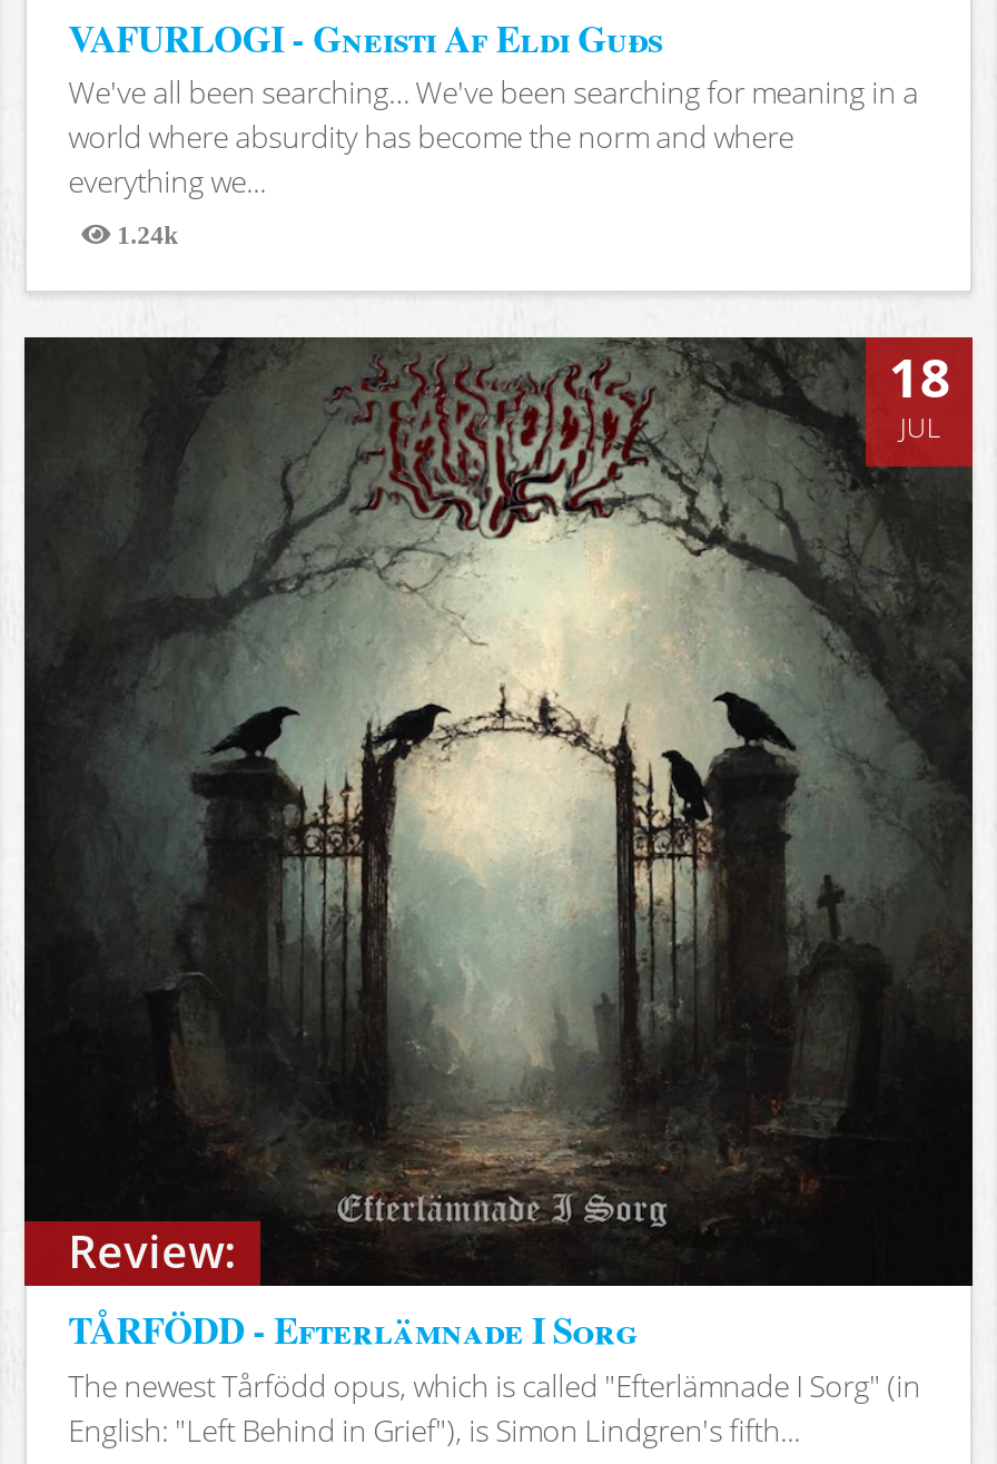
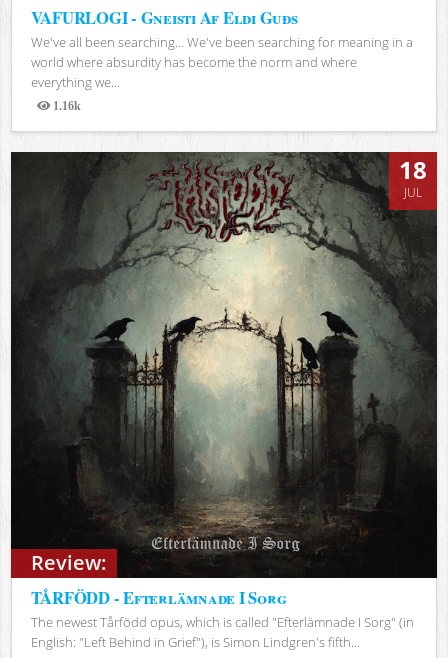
[111,221,180,245] 1.24k -> [50,100,81,111] 1.16k

